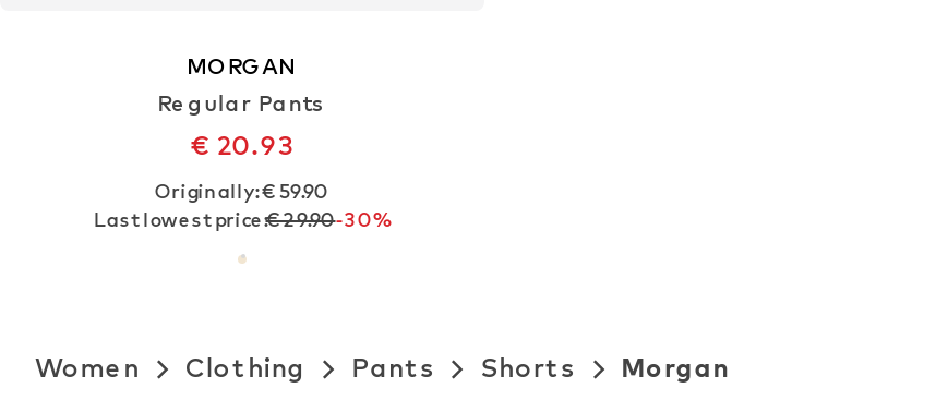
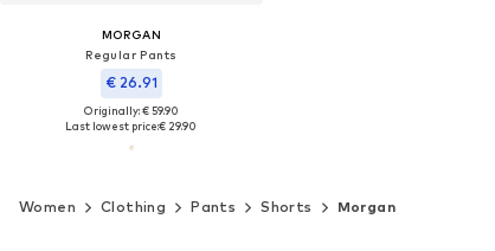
[190,129,293,162] € 20.93 -> [105,74,157,91] € 26.91
[93,208,390,231] Last lowest price:€ 29.90-30% -> [65,120,197,133] Last lowest price:€ 29.90

